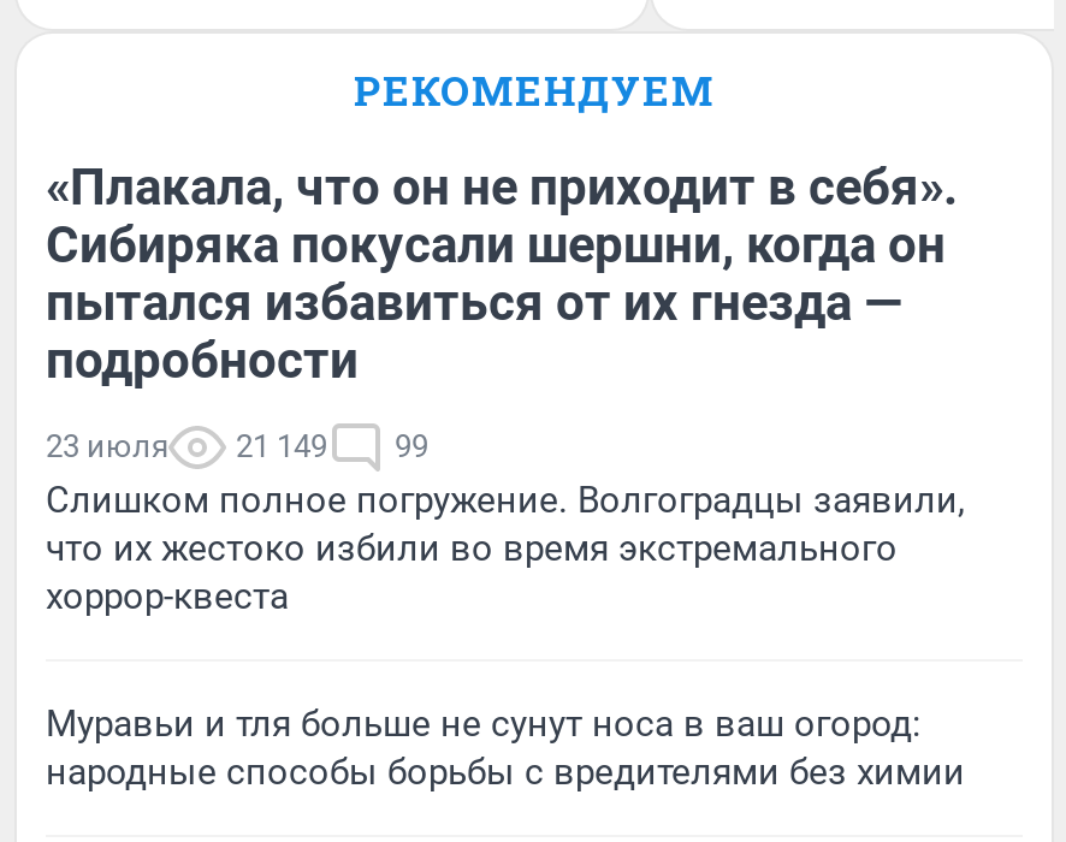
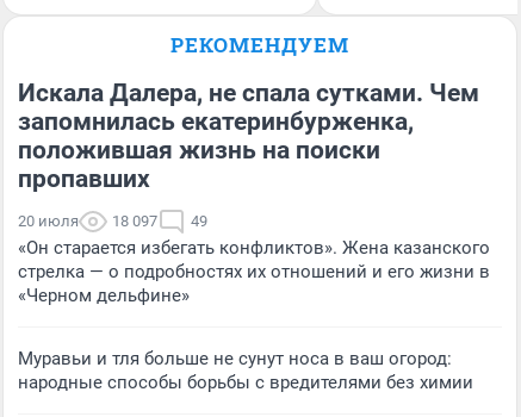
[46,158,958,389] «Плакала, что он не приходит в себя». | Сибиряка покусали шершни, когда он | пытался избавиться от их гнезда — | подробности -> [18,78,479,193] Искала Далера, не спала сутками. Чем | запомнилась екатеринбурженка, | положившая жизнь на поиски | пропавших
[46,427,965,617] 23 июля | 21 149 | 99 | Слишком полное погружение. Волгоградцы заявили, | что их жестоко избили во время экстремального | хоррор-квеста -> [18,212,490,306] 20 июля | 18 097 | 49 | «Он старается избегать конфликтов». Жена казанского | стрелка — о подробностях их отношений и его жизни в | «Черном дельфине»

